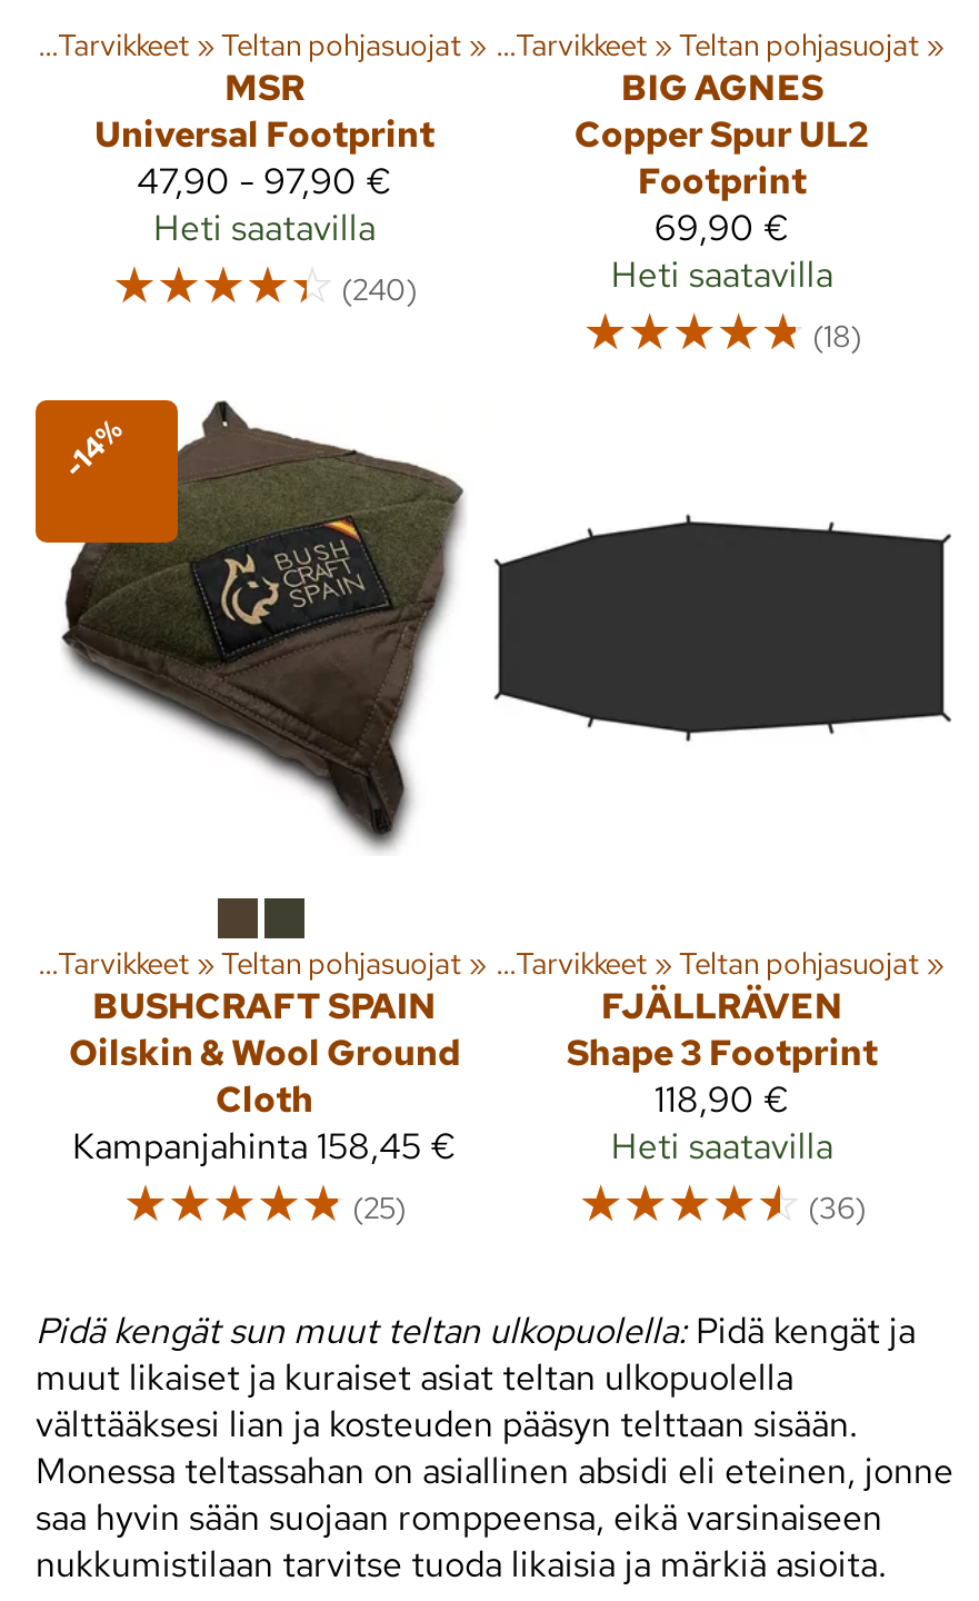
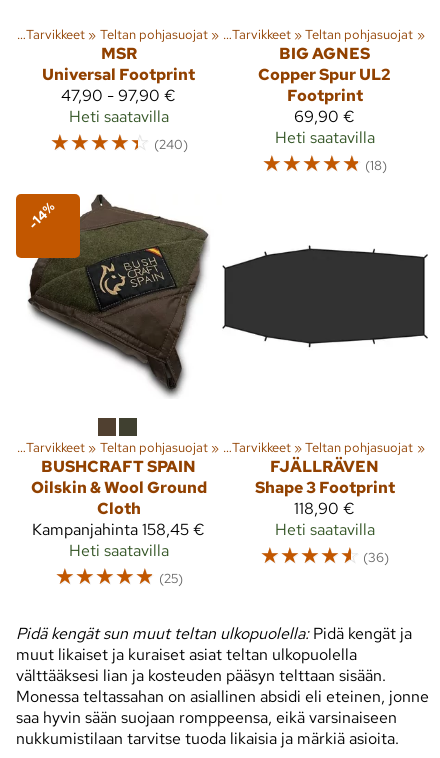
none -> [69,540,169,561] Heti saatavilla

